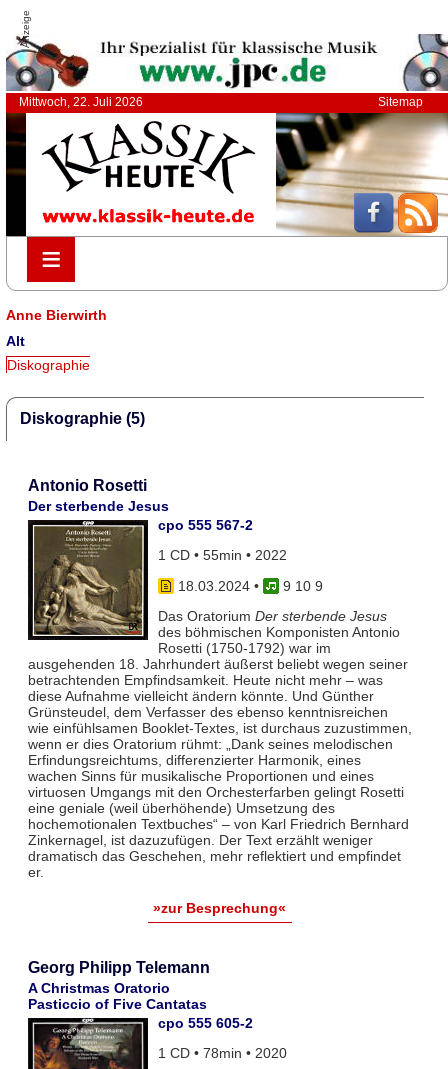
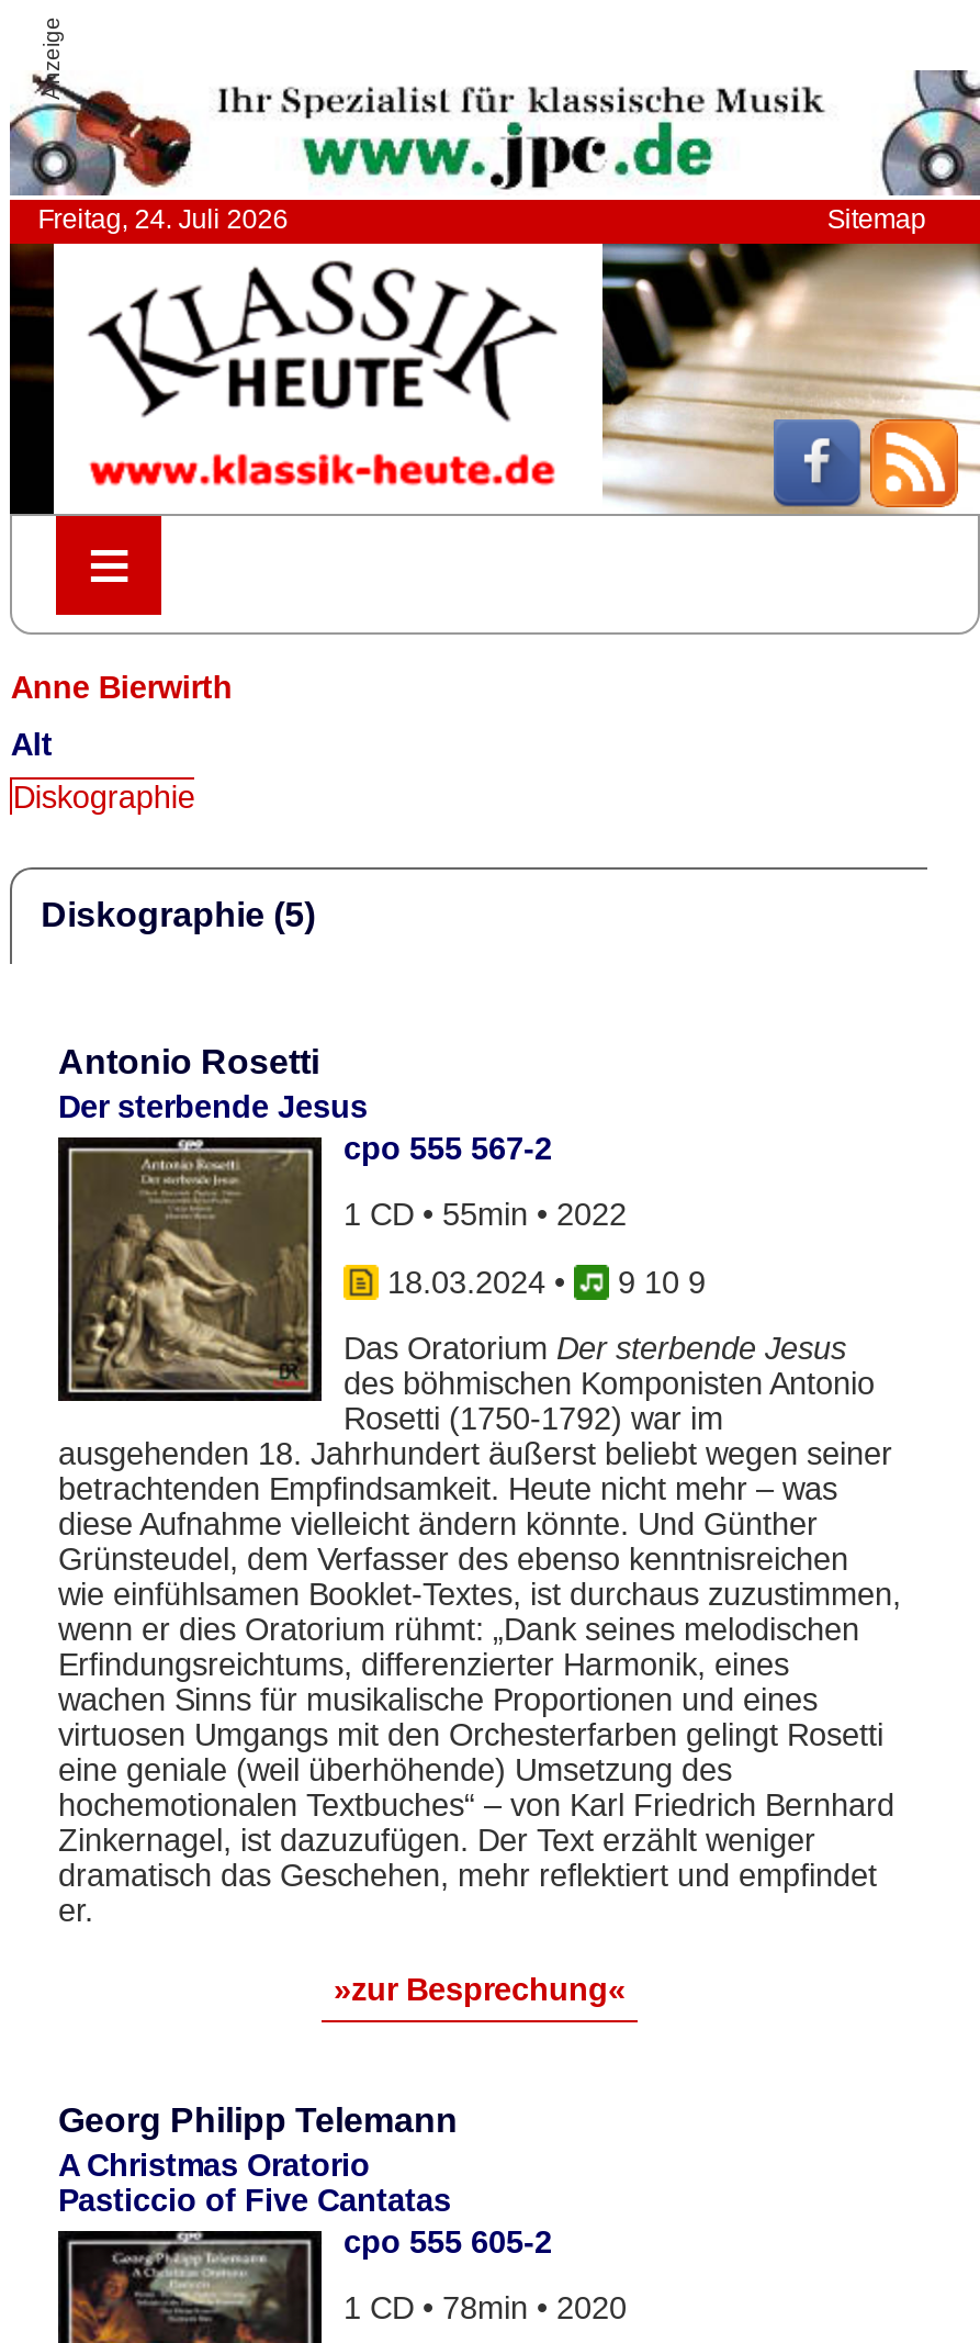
[19,95,143,109] Mittwoch, 22. Juli 2026 -> [38,204,288,235] Freitag, 24. Juli 2026

